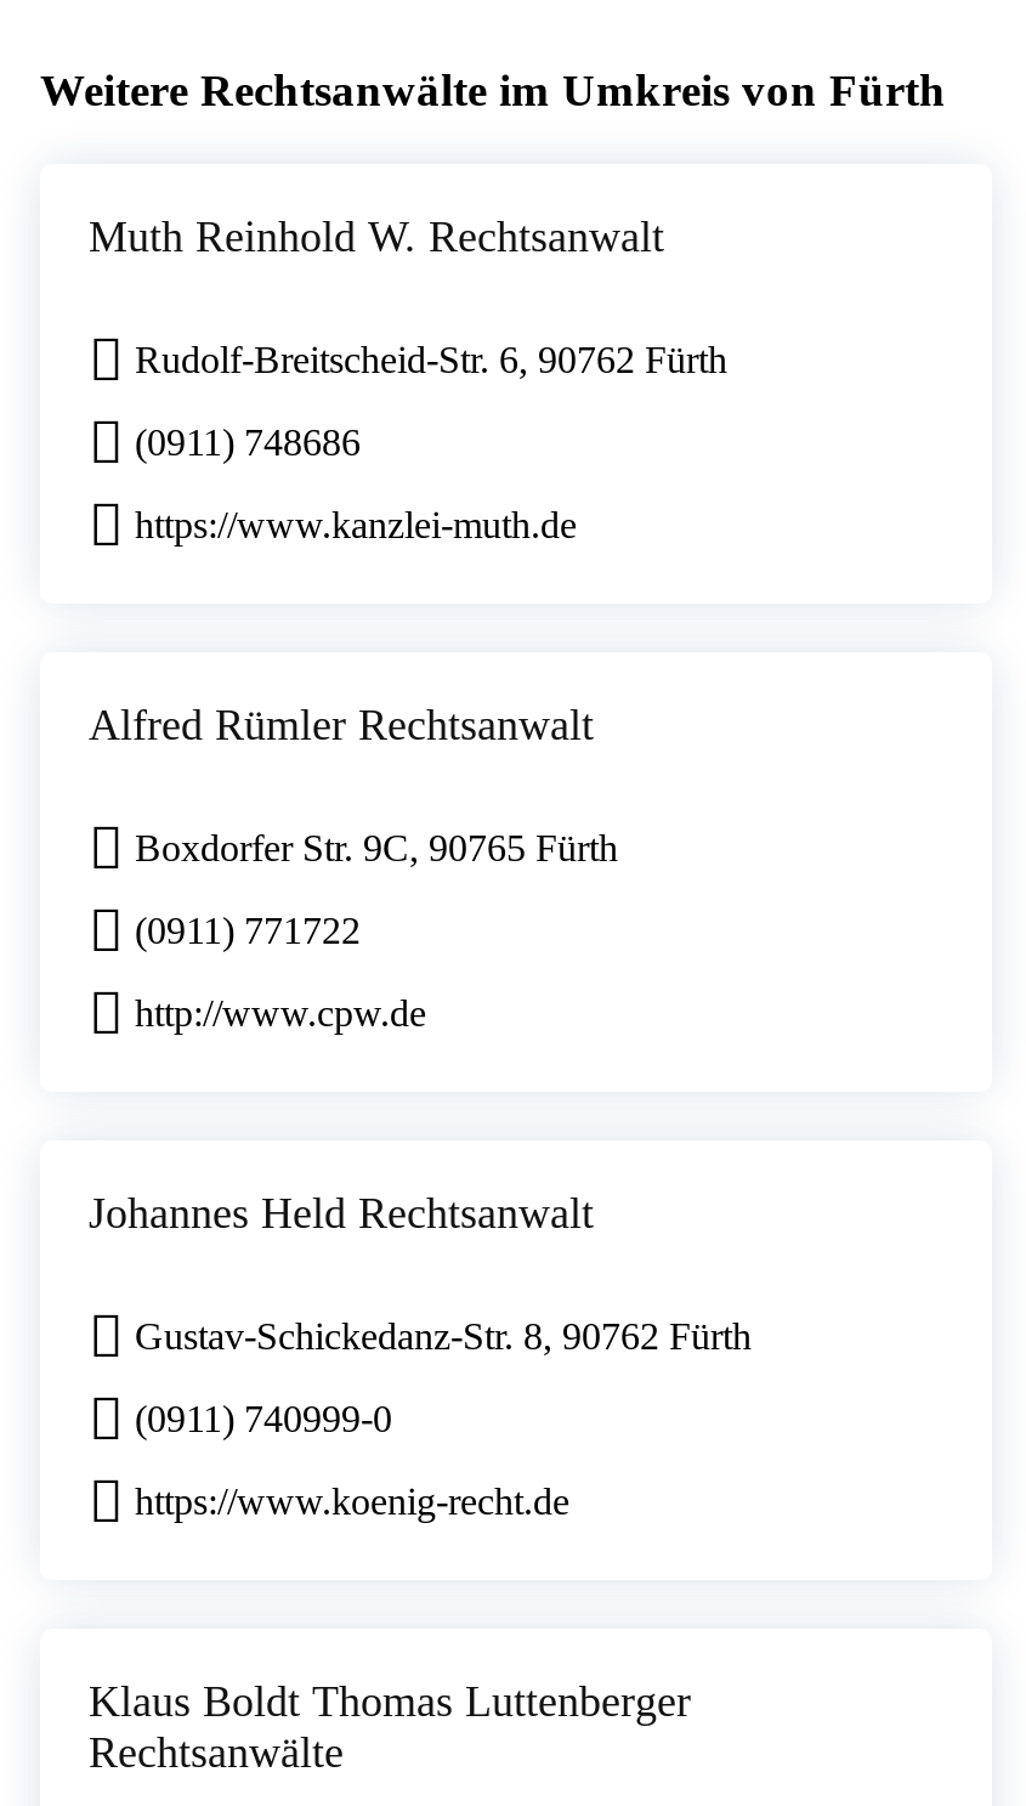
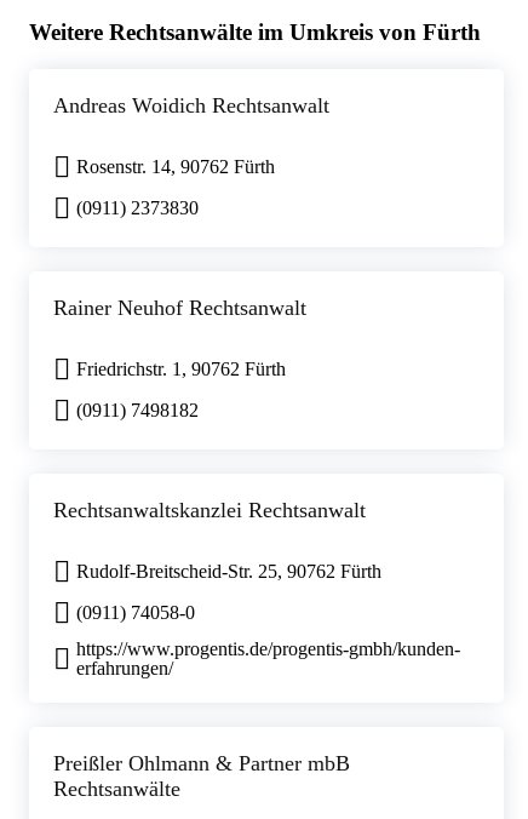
[89,212,727,545] Muth Reinhold W. Rechtsanwalt | Rudolf-Breitscheid-Str. 6, 90762 Fürth | (0911) 748686 | https://www.kanzlei-muth.de -> [53,93,329,218] Andreas Woidich Rechtsanwalt | Rosenstr. 14, 90762 Fürth | (0911) 2373830
[89,700,618,1033] Alfred Rümler Rechtsanwalt | Boxdorfer Str. 9C, 90765 Fürth | (0911) 771722 | http://www.cpw.de -> [53,295,306,420] Rainer Neuhof Rechtsanwalt | Friedrichstr. 1, 90762 Fürth | (0911) 7498182
[89,1188,752,1521] Johannes Held Rechtsanwalt | Gustav-Schickedanz-Str. 8, 90762 Fürth | (0911) 740999-0 | https://www.koenig-recht.de -> [53,498,460,678] Rechtsanwaltskanzlei Rechtsanwalt | Rudolf-Breitscheid-Str. 25, 90762 Fürth | (0911) 74058-0 | https://www.progentis.de/progentis-gmbh/kunden- | erfahrungen/
[89,1677,691,1725] Klaus Boldt Thomas Luttenberger -> [53,751,350,775] Preißler Ohlmann & Partner mbB

